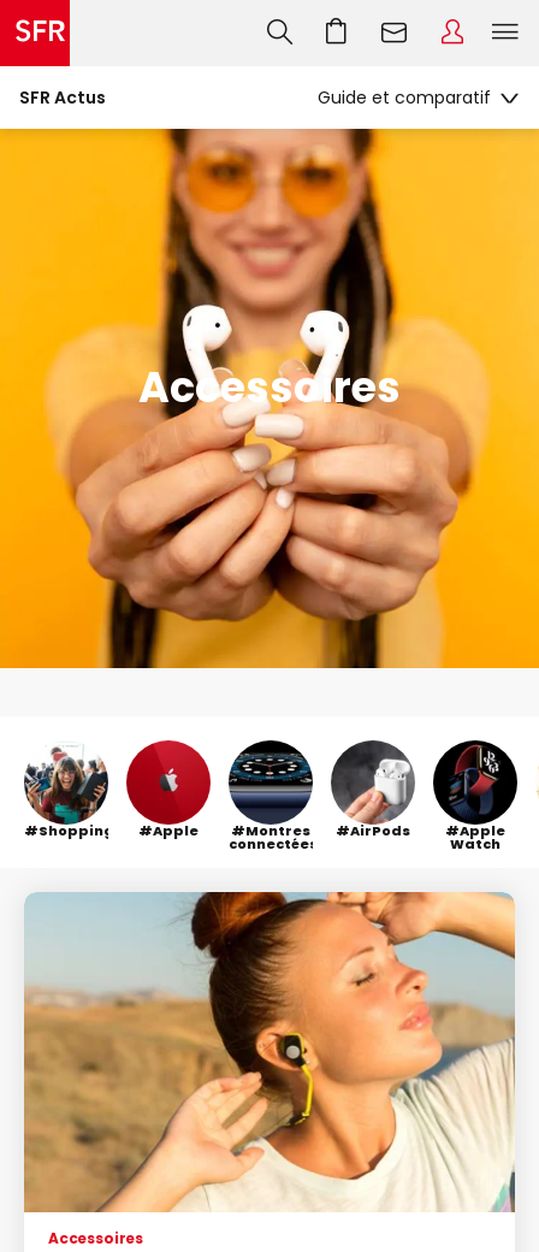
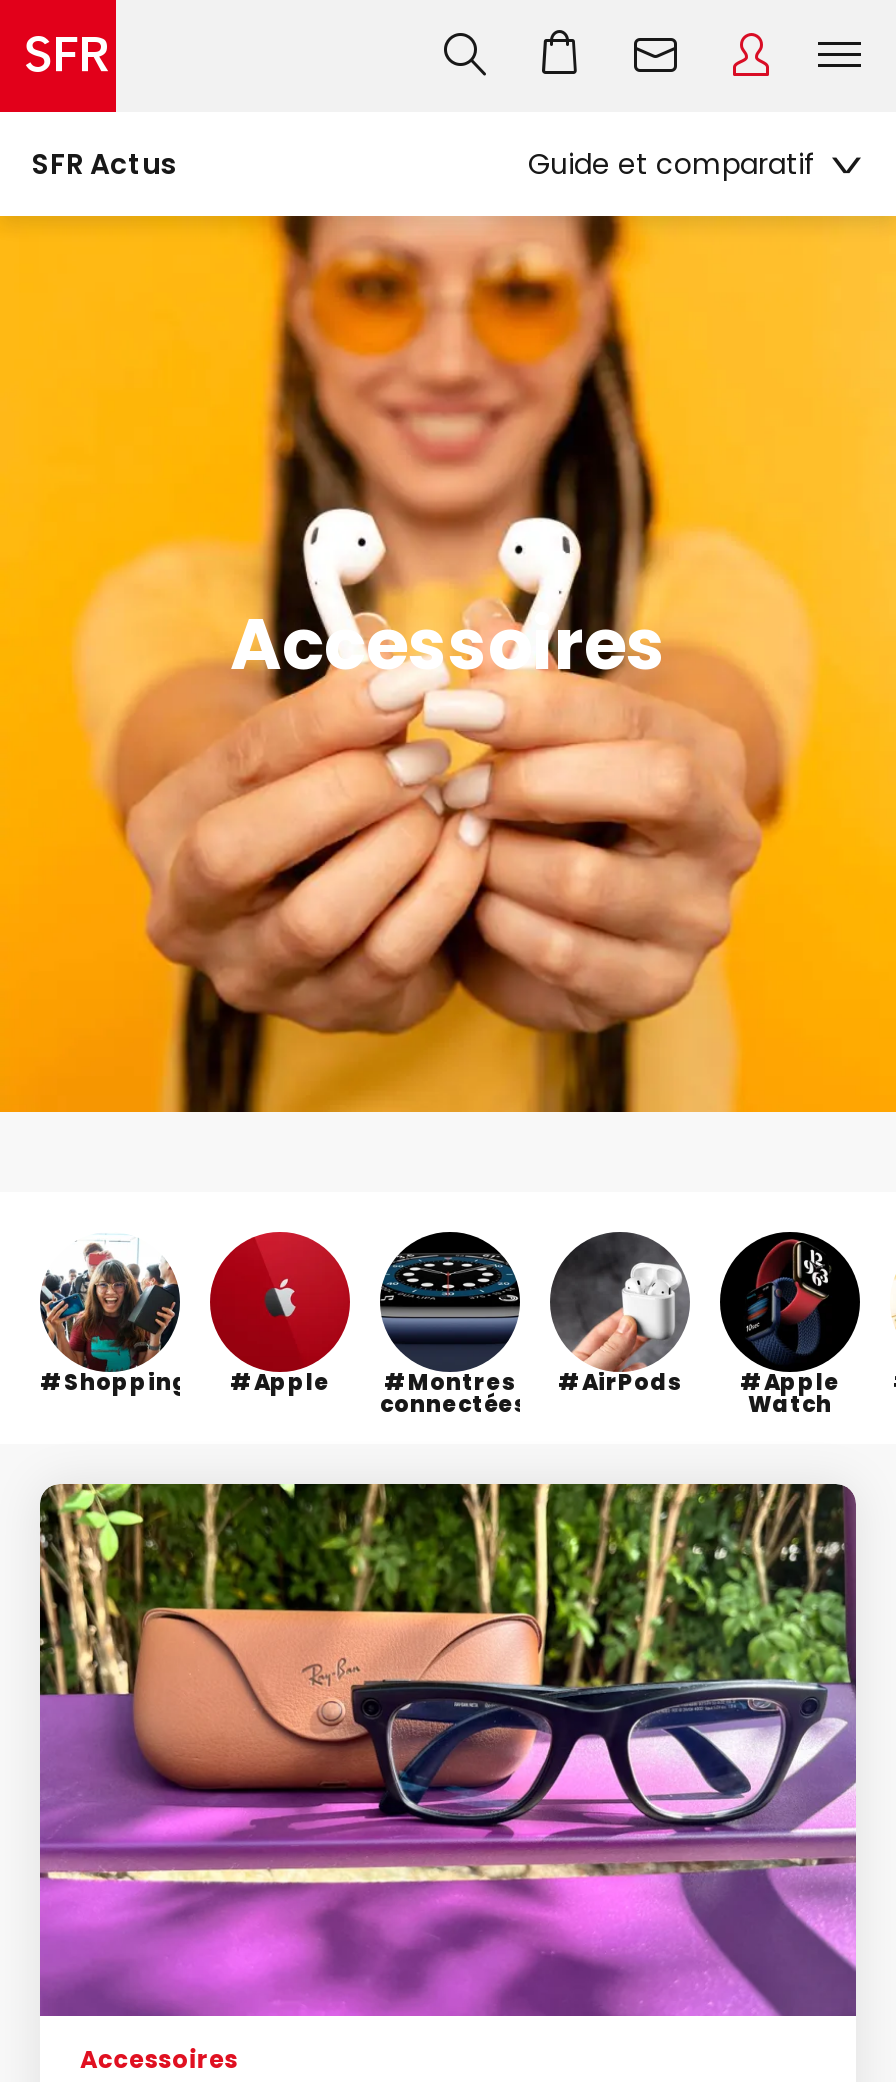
[23,891,516,1213] [image] -> [38,1482,858,2018] [image]

